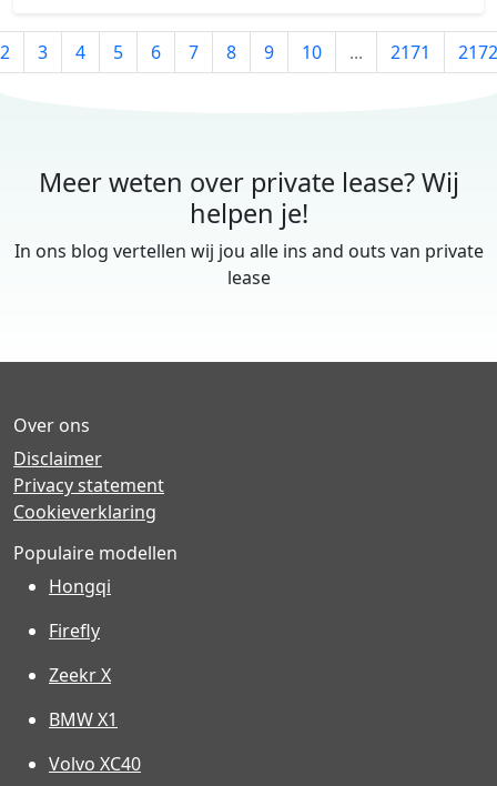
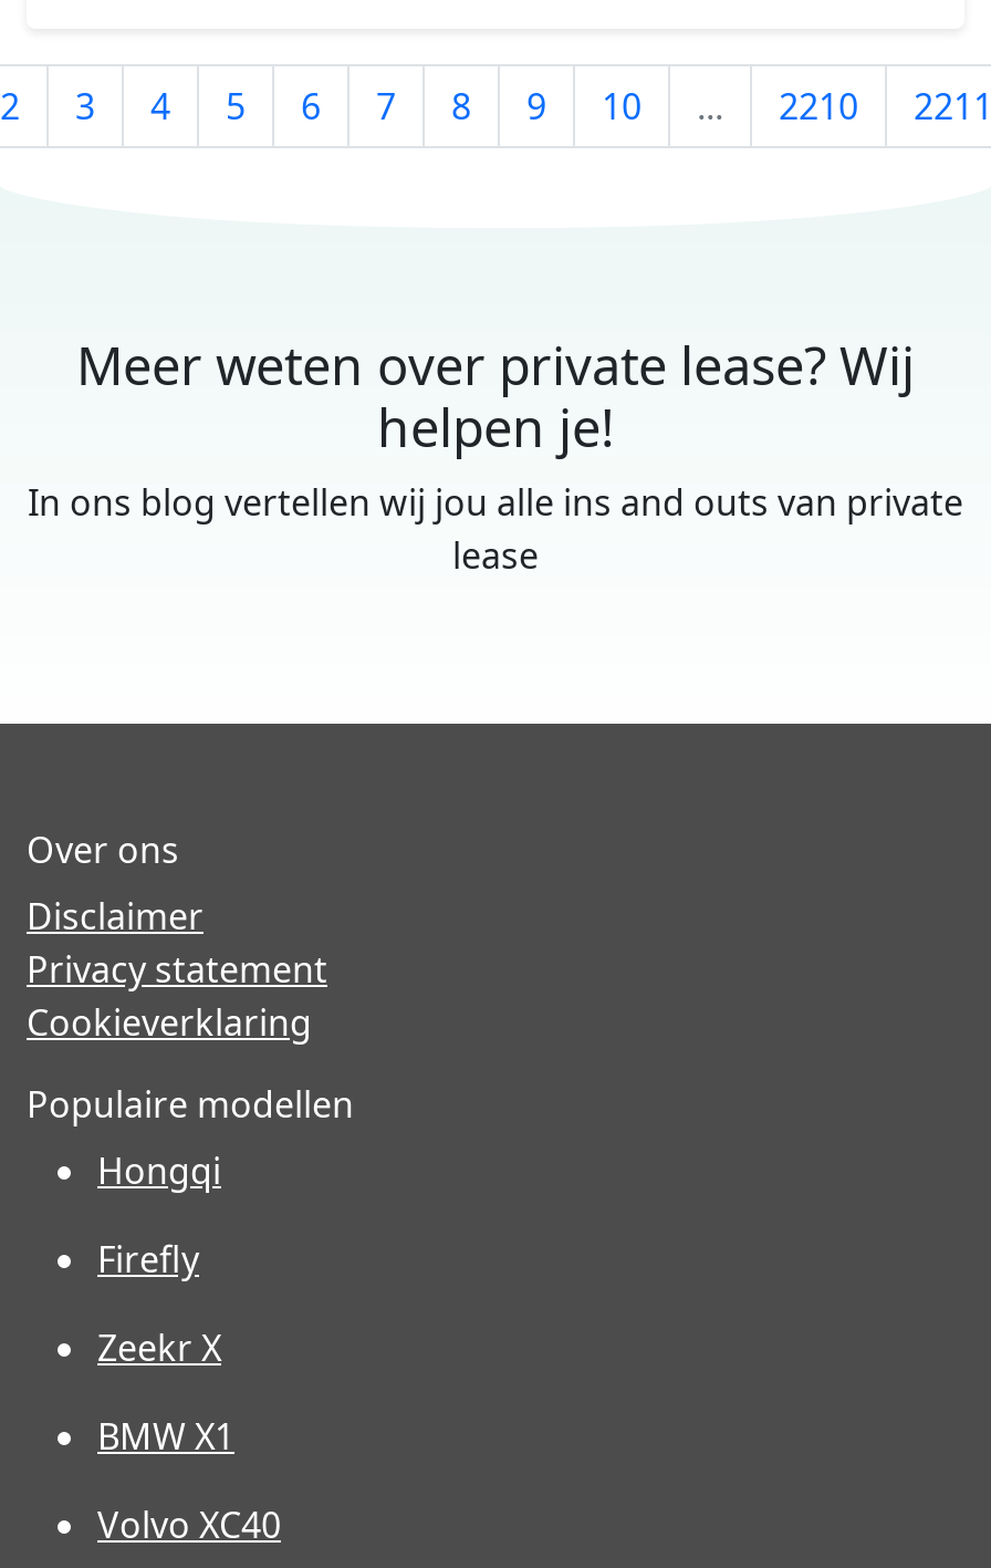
[390,40,430,65] 2171 -> [779,83,858,131] 2210
[458,40,497,65] 2172 -> [914,83,991,131] 2211

